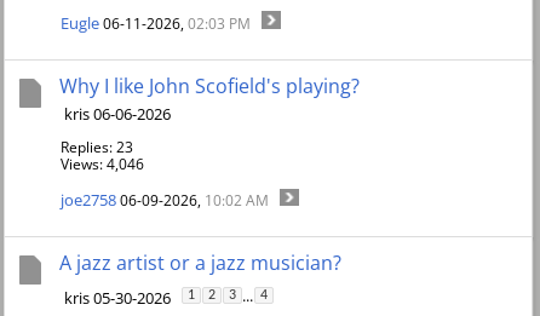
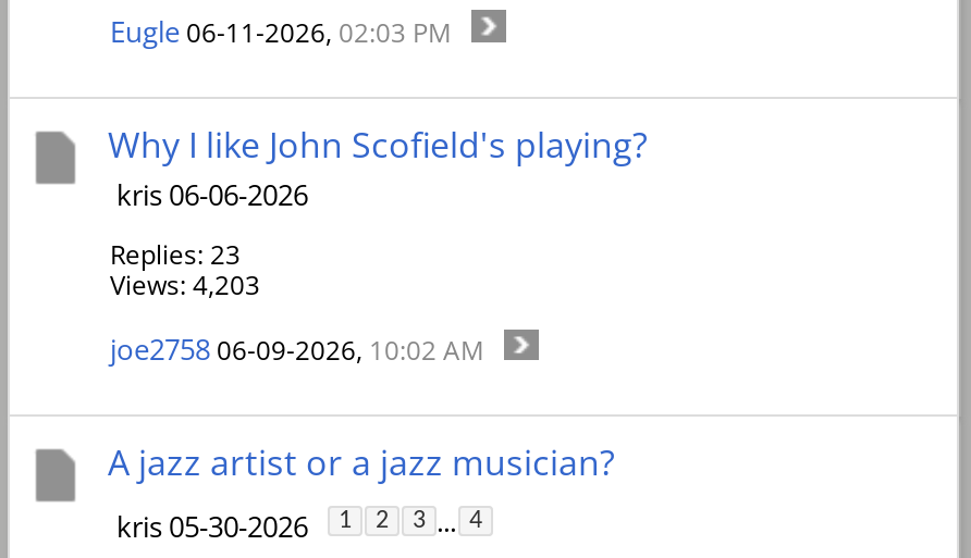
[61,154,144,174] Views: 4,046 -> [110,266,260,303] Views: 4,203

